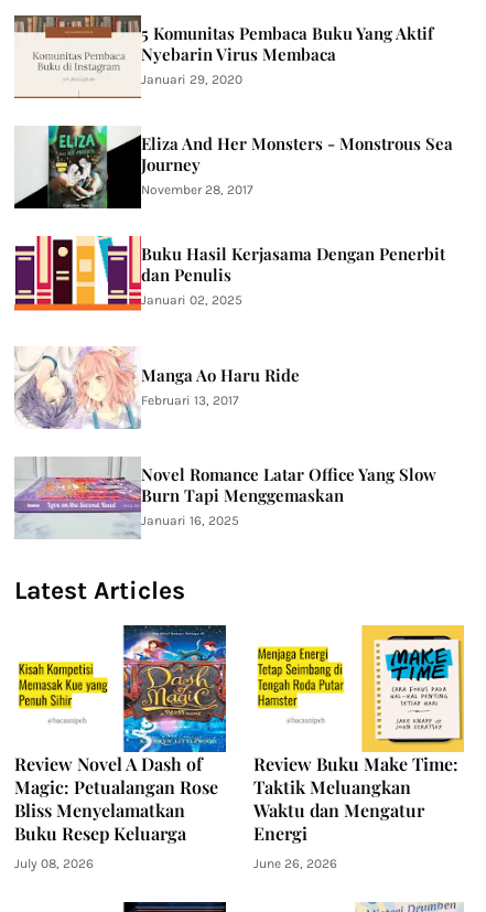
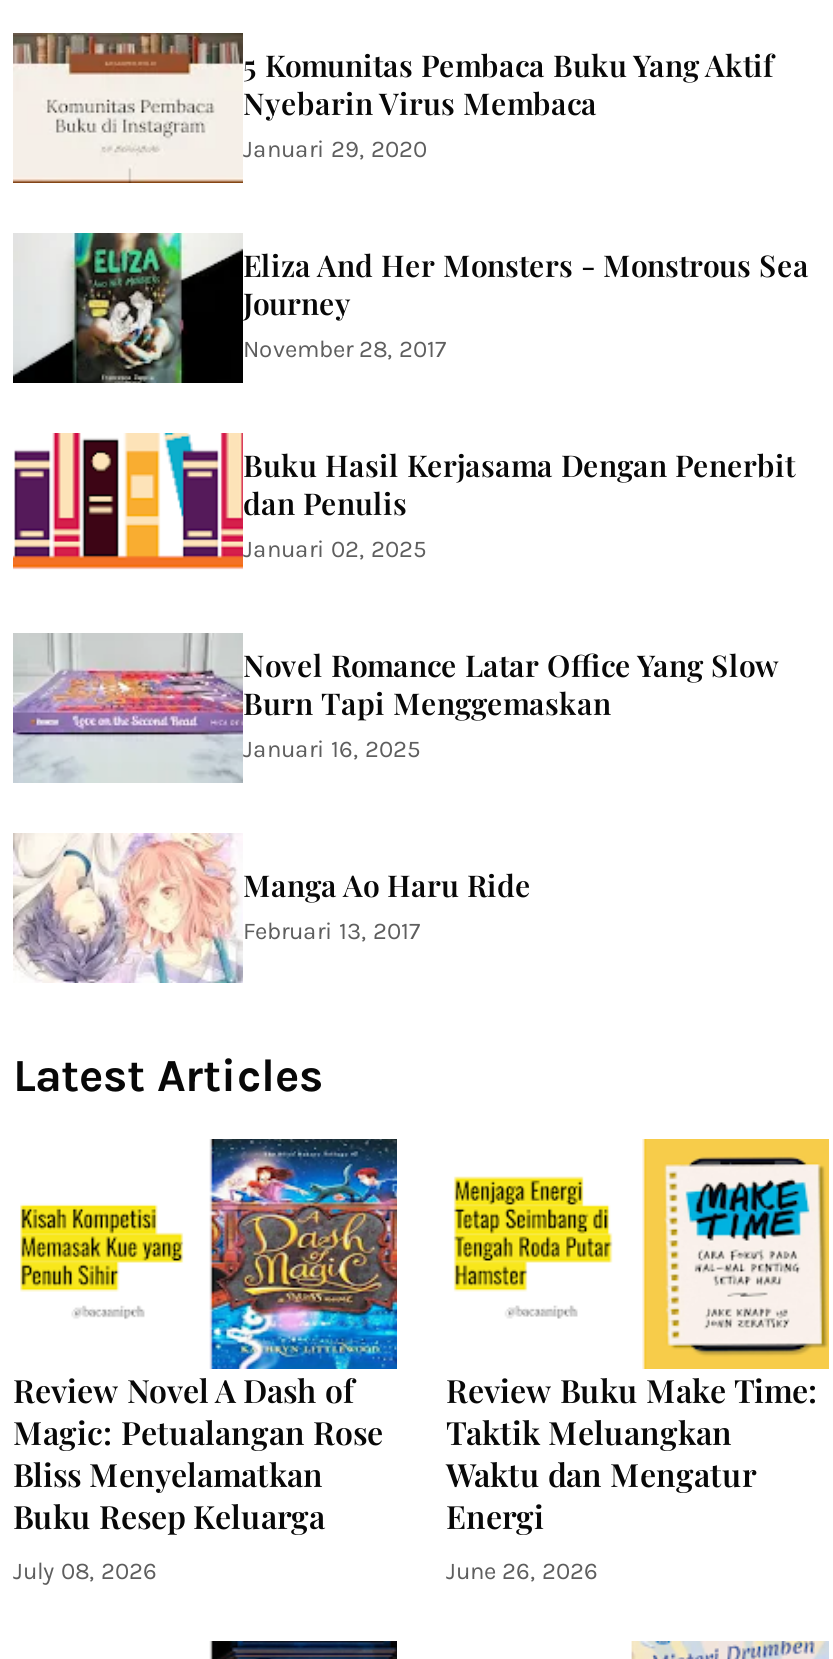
moved [15,347,300,429] -> [13,835,531,983]: [image] | Manga Ao Haru Ride | Februari 13, 2017
moved [13,457,436,539] -> [11,633,779,783]: [image] | Novel Romance Latar Office Yang Slow | Burn Tapi Menggemaskan | Januari 16, 2025

